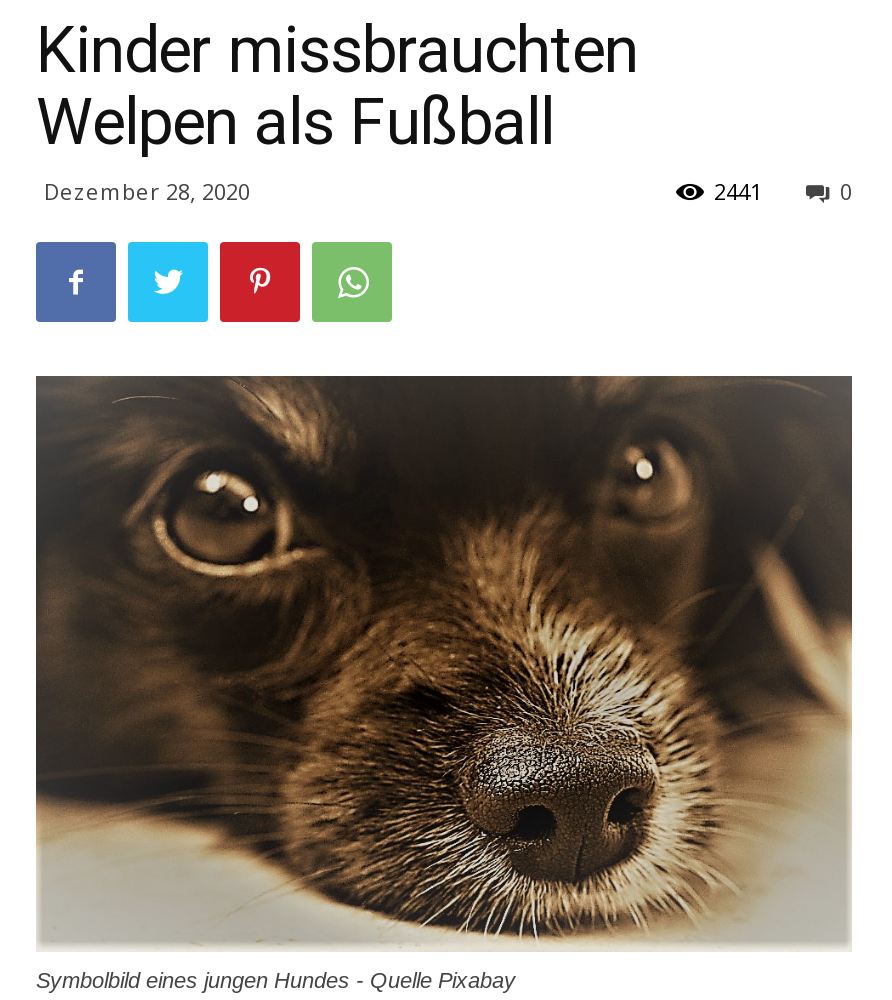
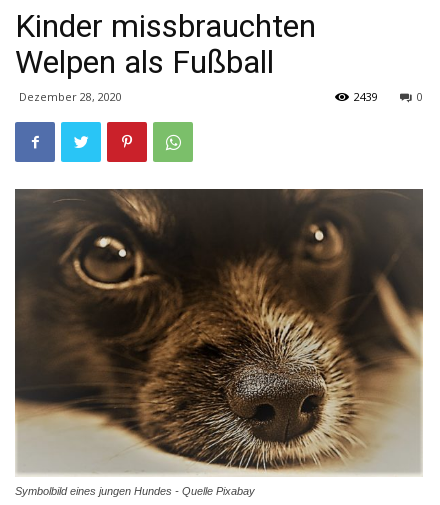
[714,176,762,206] 2441 -> [354,89,378,104] 2439

